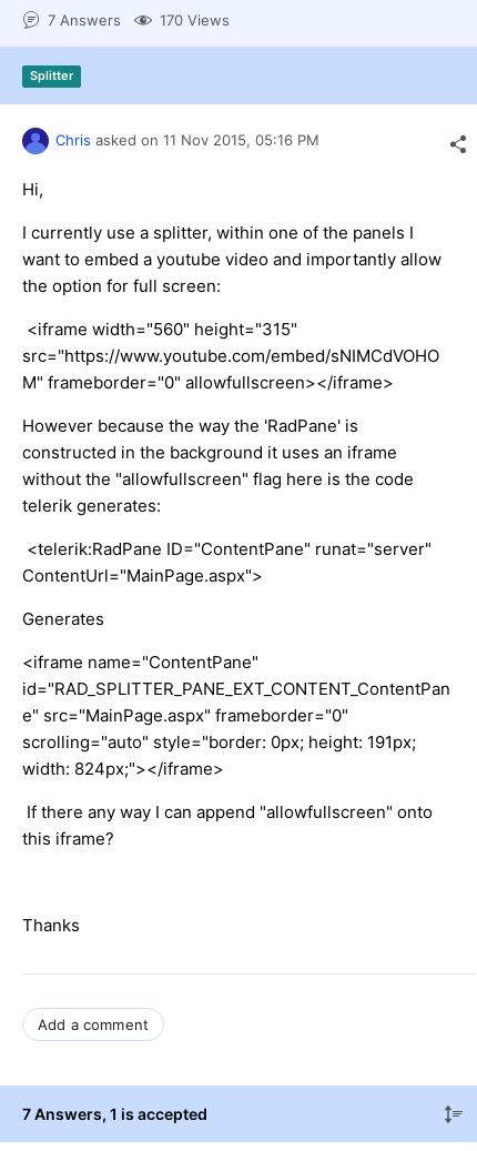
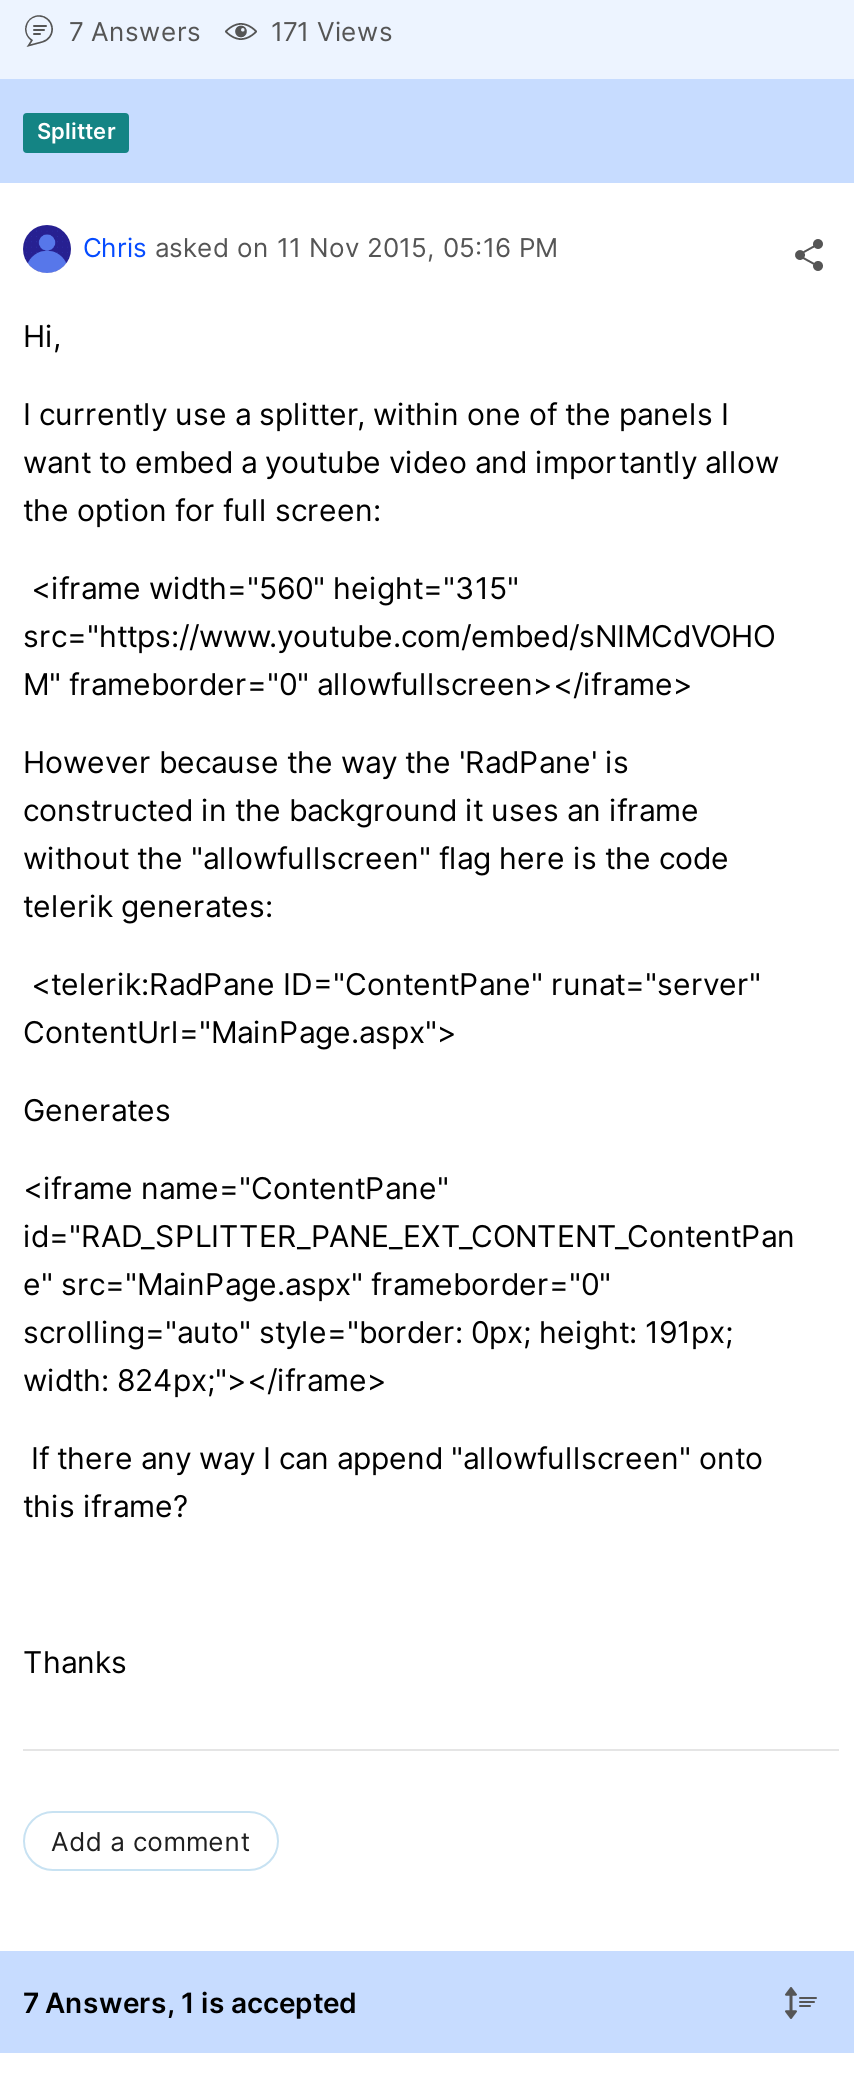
[160,12,230,29] 170 Views -> [271,16,393,48] 171 Views

